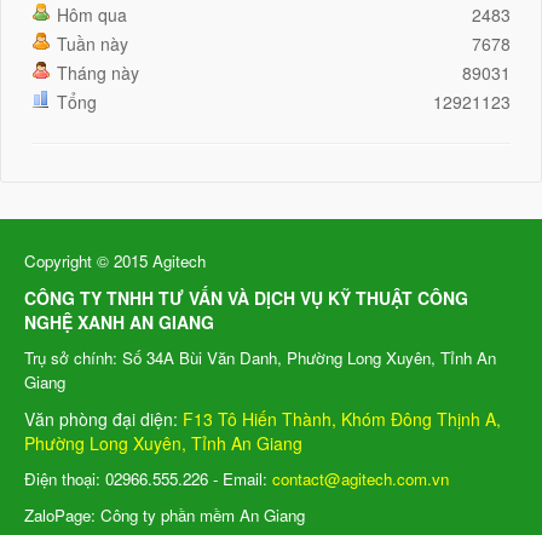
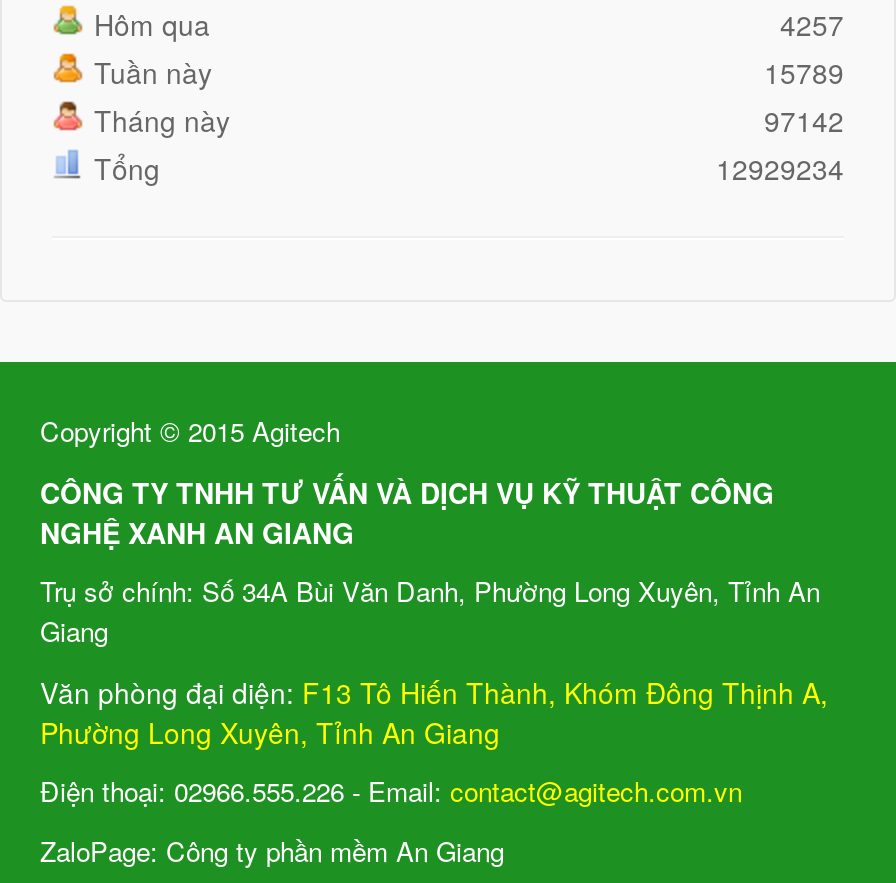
[472,2,511,27] 2483 -> [780,4,844,44] 4257
[472,31,511,56] 7678 -> [764,52,844,92] 15789
[462,61,511,85] 89031 -> [764,100,844,140] 97142
[433,90,511,114] 12921123 -> [716,148,844,188] 12929234

